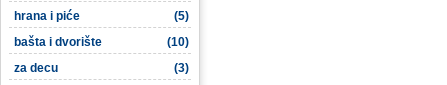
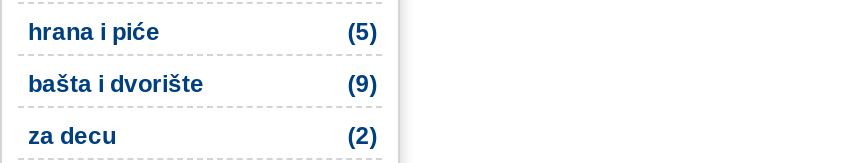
[167,35,189,49] (10) -> [347,70,377,98] (9)
[174,61,189,75] (3) -> [347,122,377,150] (2)

